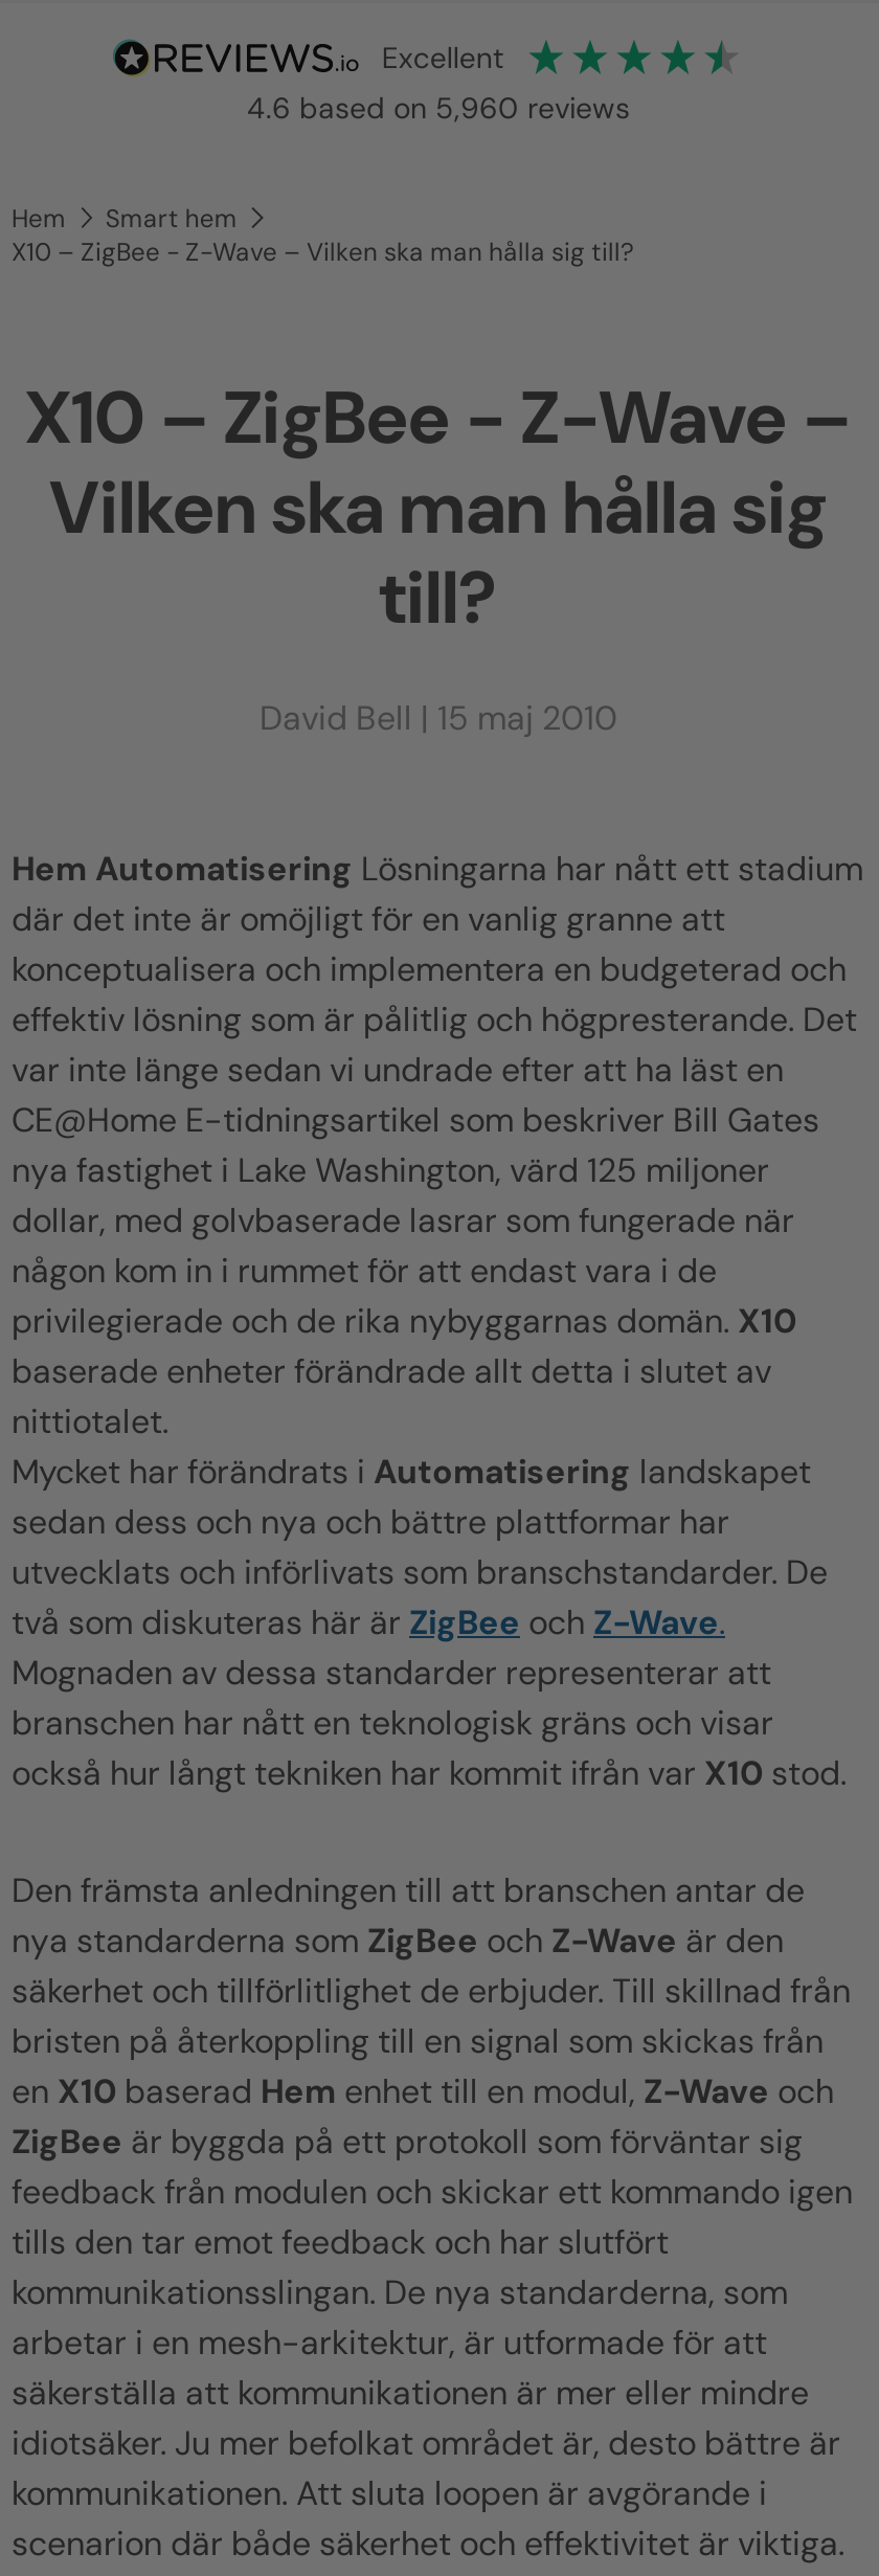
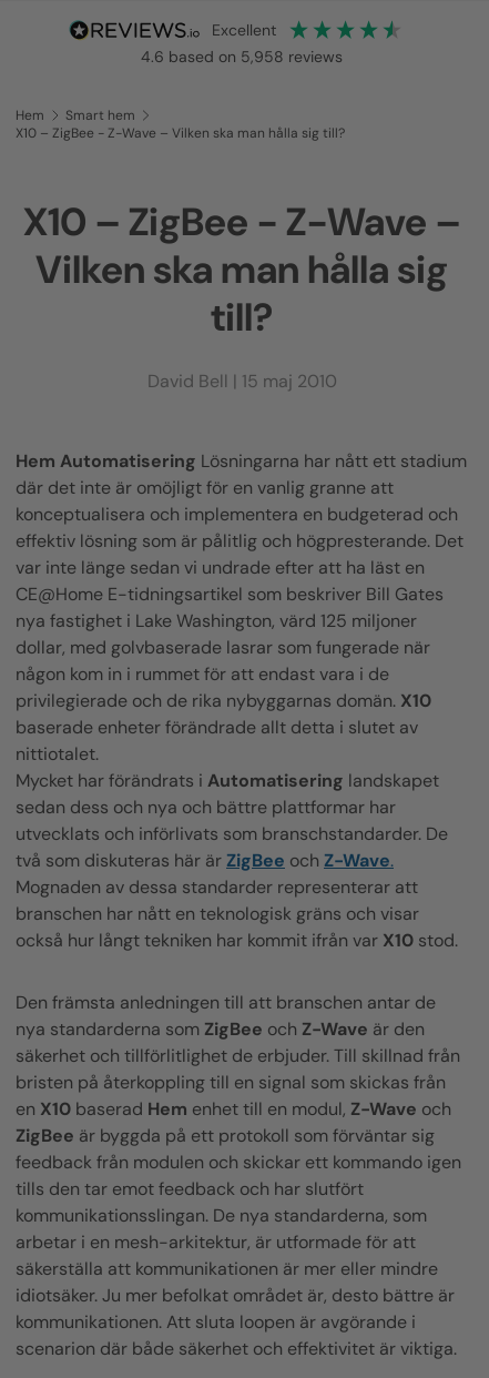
[247,88,630,126] 4.6 based on 5,960 reviews -> [141,47,343,67] 4.6 based on 5,958 reviews

